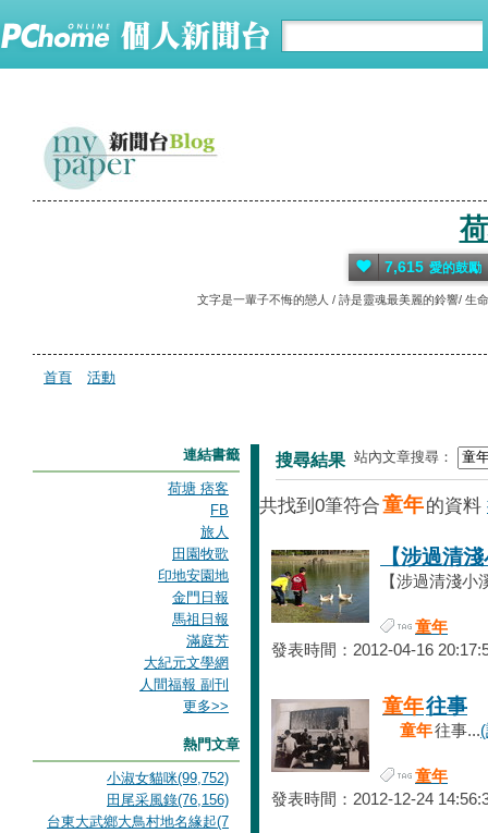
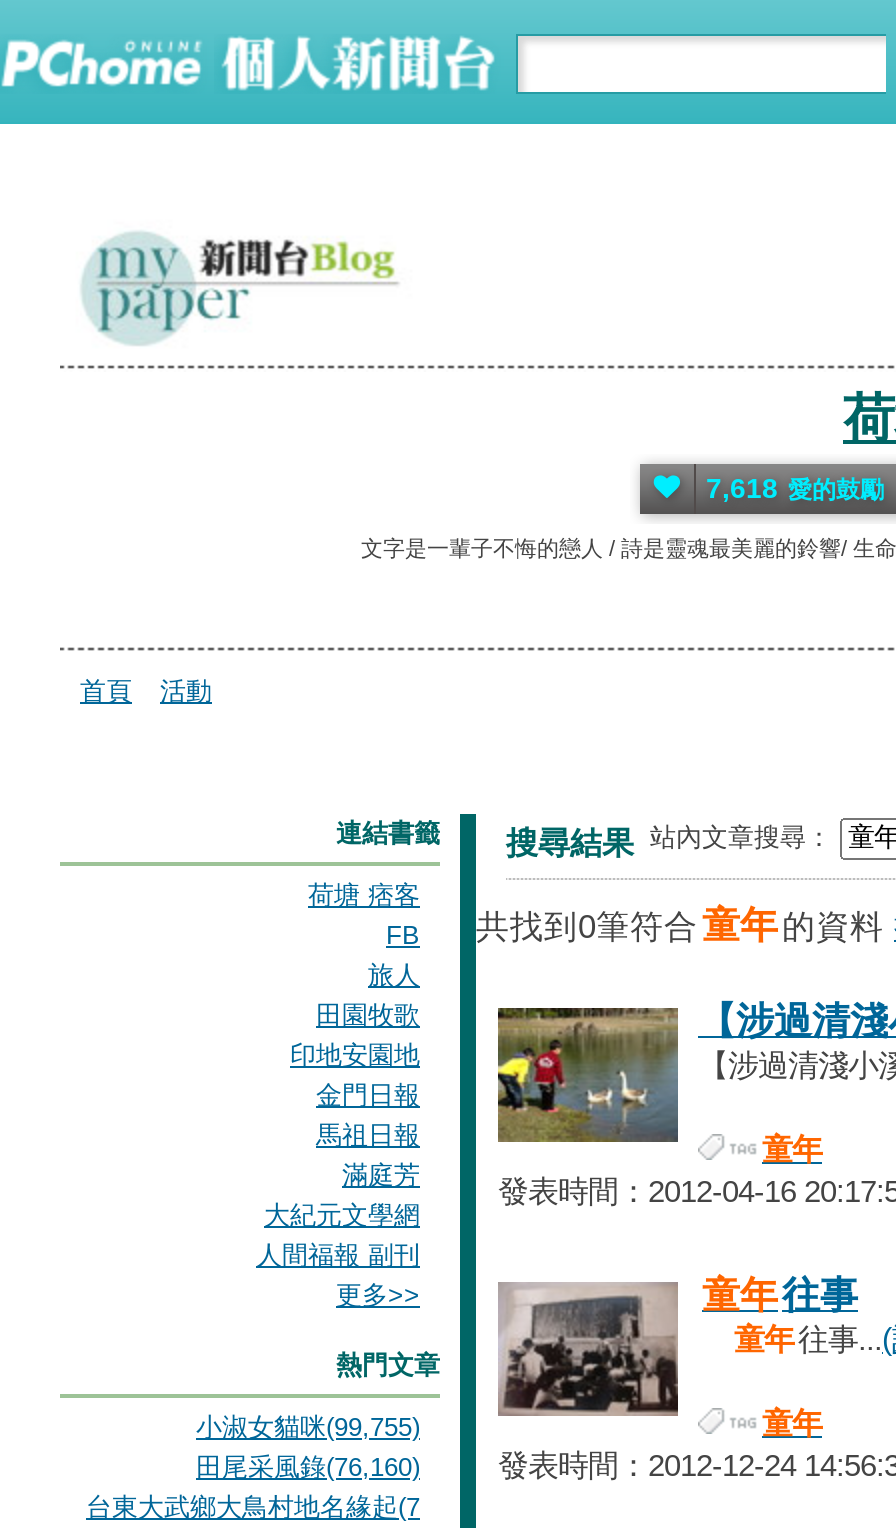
[385,258,481,275] 7,615 愛的鼓勵 -> [706,472,884,504] 7,618 愛的鼓勵
[107,770,229,786] 小淑女貓咪(99,752) -> [196,1412,420,1442] 小淑女貓咪(99,755)
[107,792,229,808] 田尾采風錄(76,156) -> [196,1452,420,1482] 田尾采風錄(76,160)

